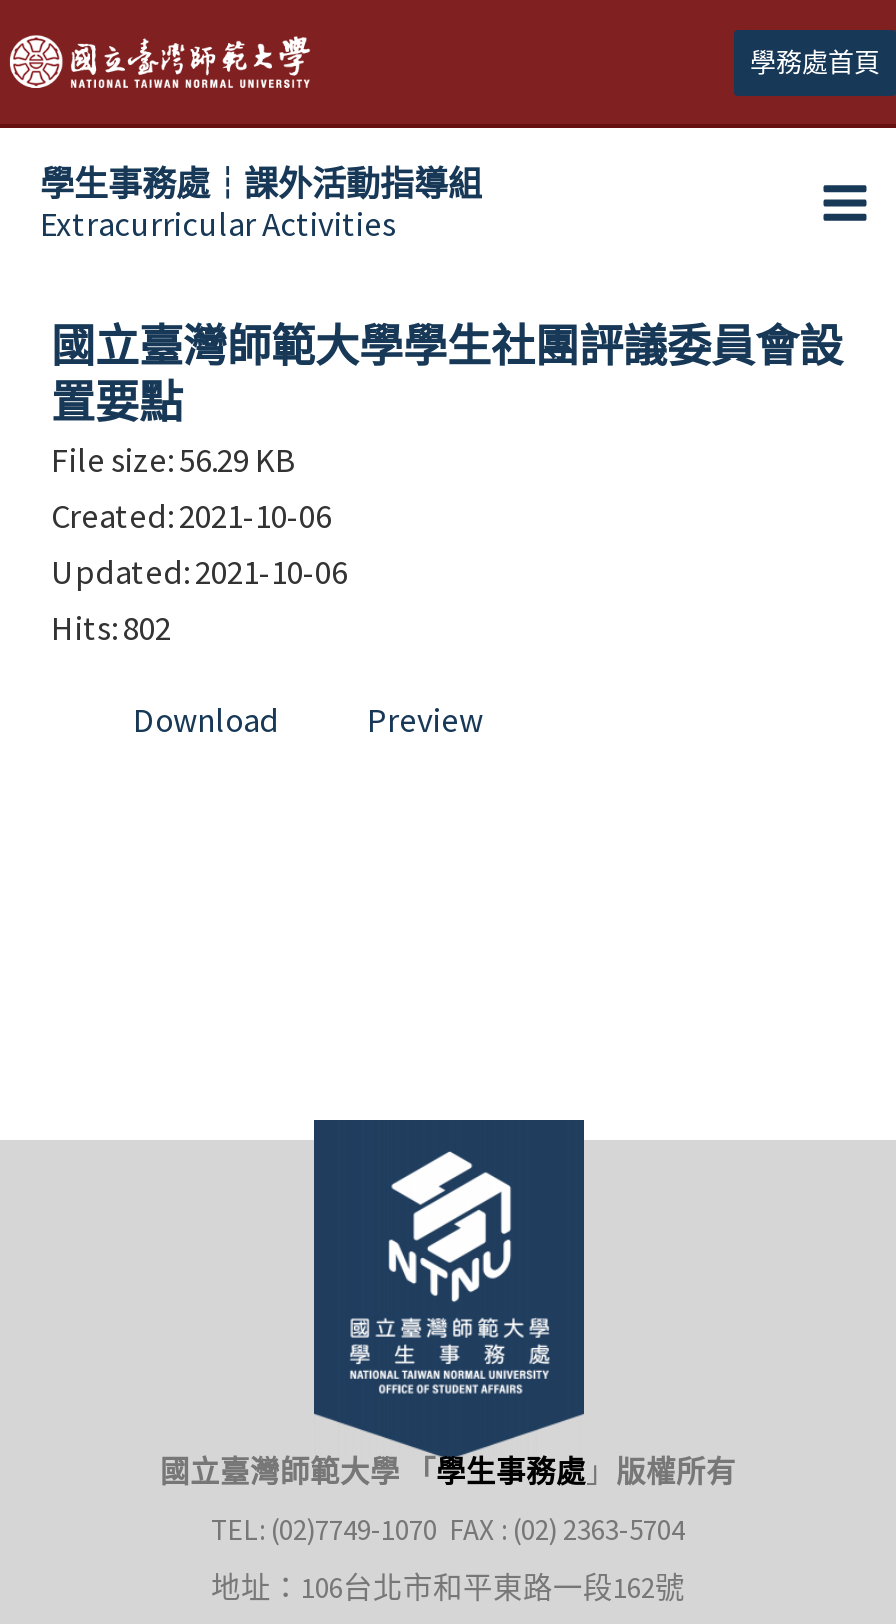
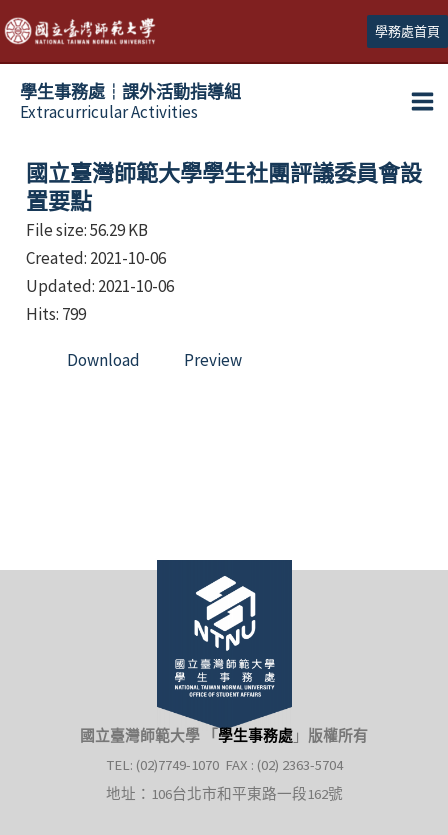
[51,605,171,649] Hits: 802 -> [25,302,85,324] Hits: 799

